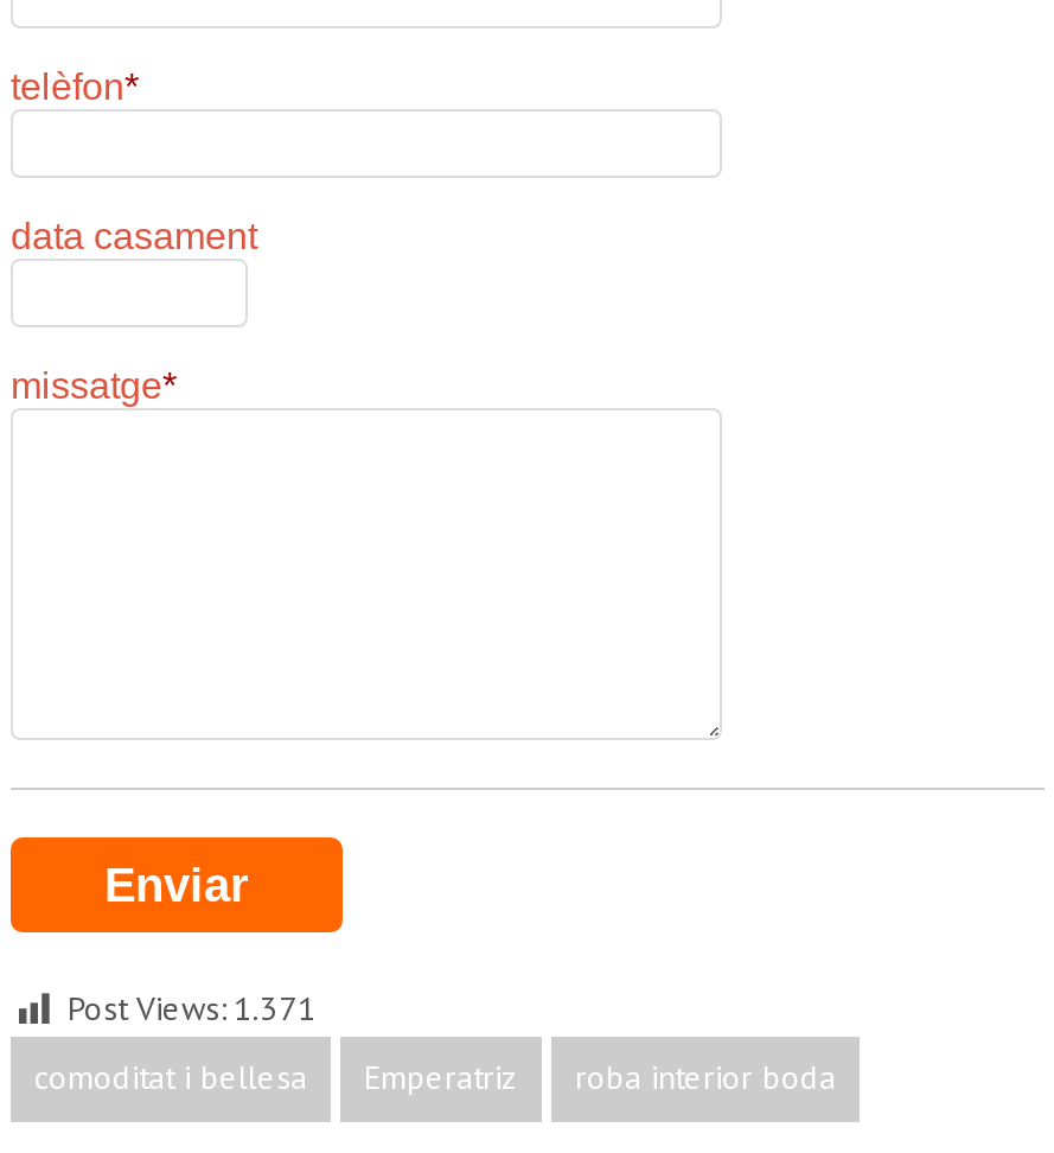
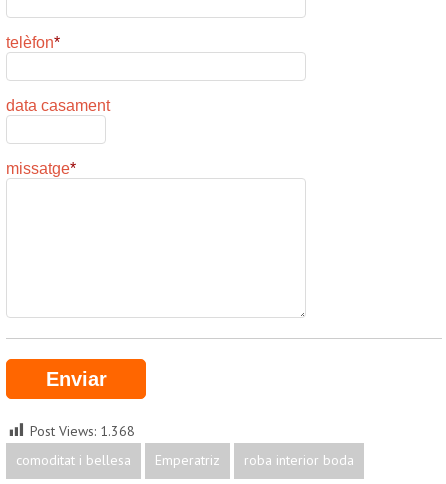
[68,987,317,1030] Post Views: 1.371 -> [30,422,135,440] Post Views: 1.368

